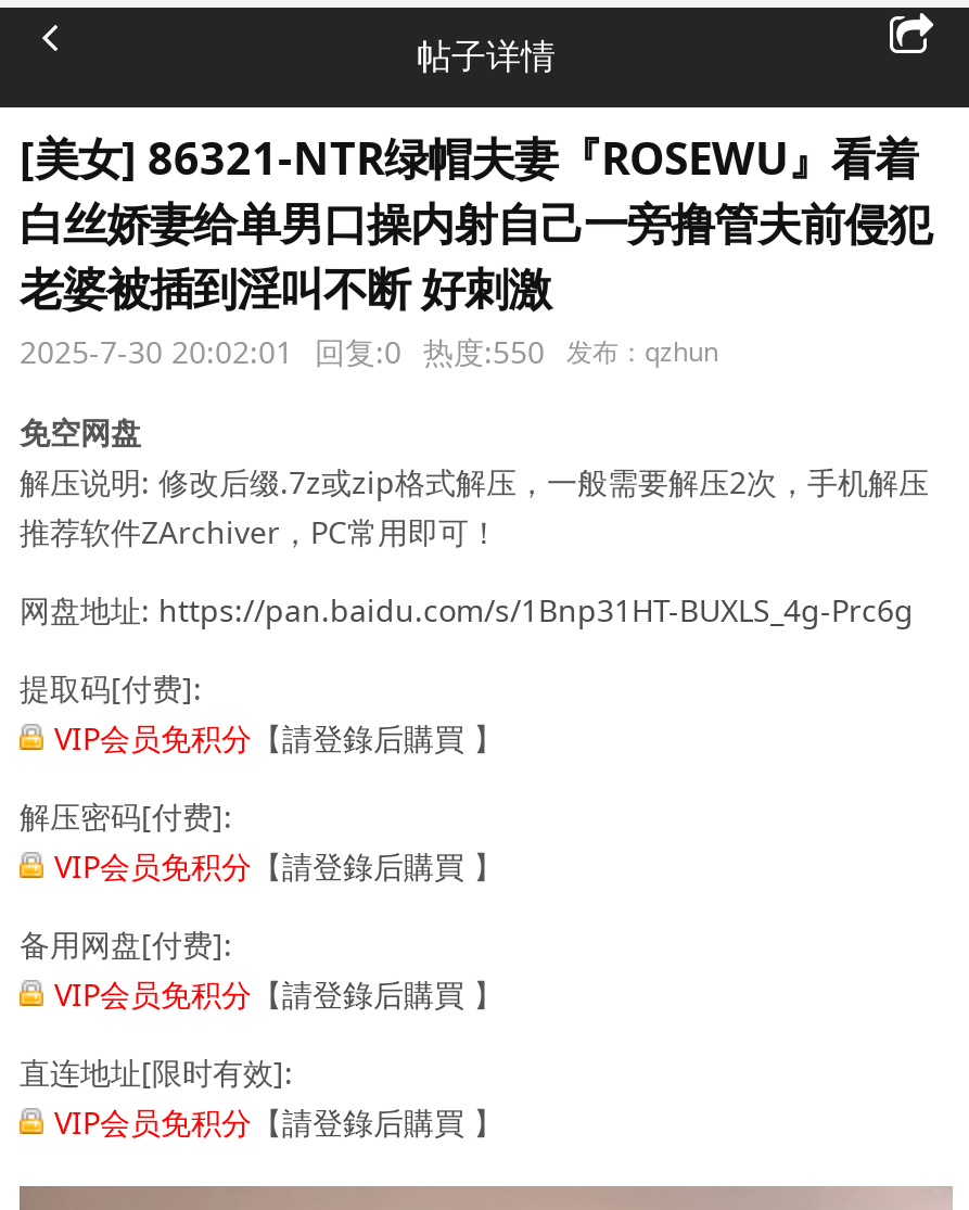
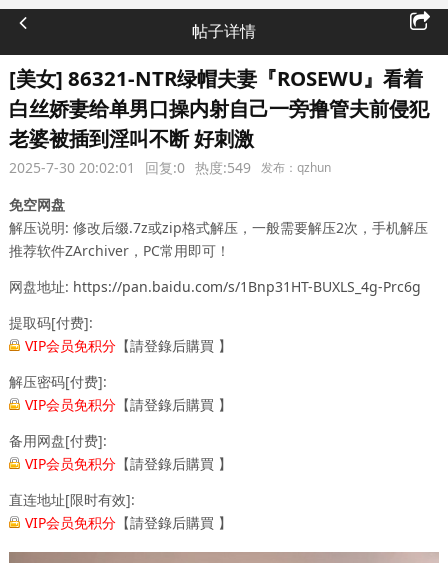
[20,331,718,372] 2025-7-30 20:02:01 回复:0 热度:550 发布：qzhun -> [9,158,331,177] 2025-7-30 20:02:01 回复:0 热度:549 发布：qzhun

